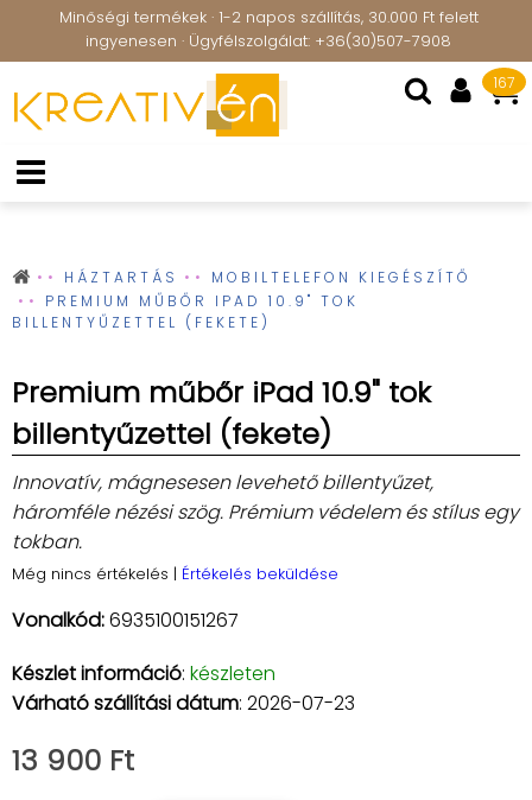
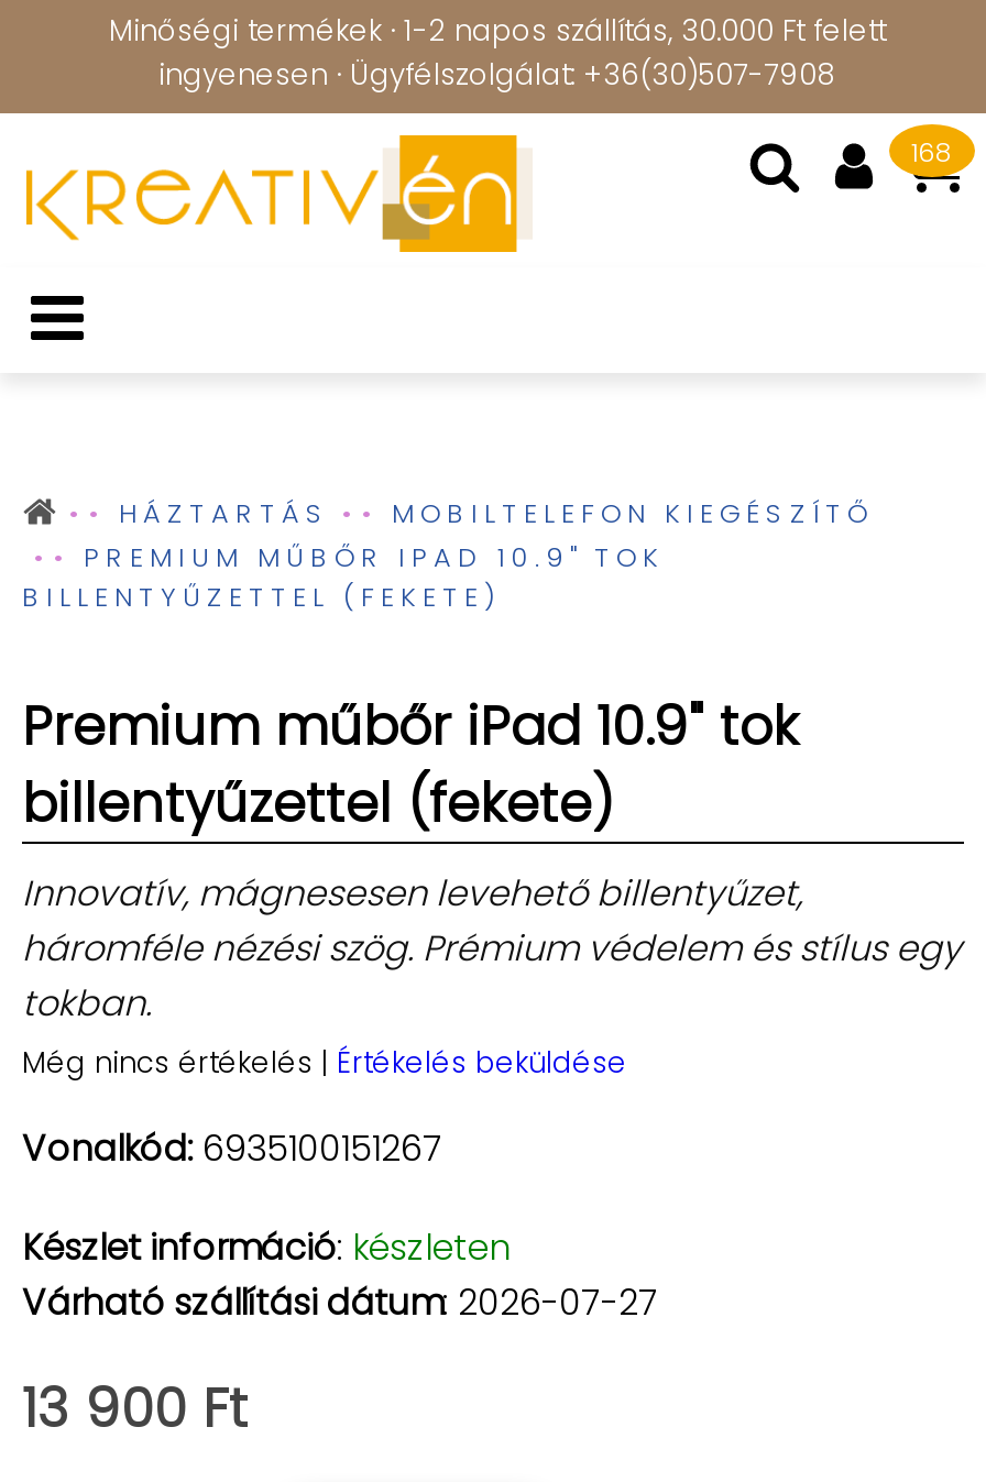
[494,72,514,93] 167 -> [911,133,953,171] 168
[12,690,355,717] Várható szállítási dátum: 2026-07-23 -> [22,1277,658,1328] Várható szállítási dátum: 2026-07-27

